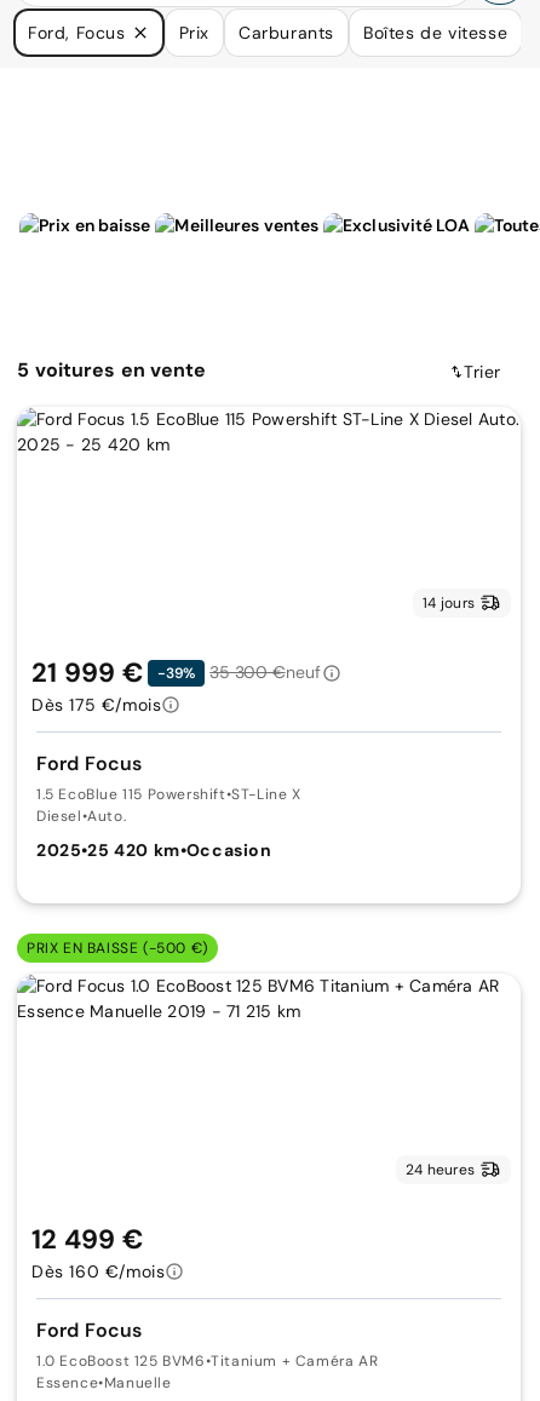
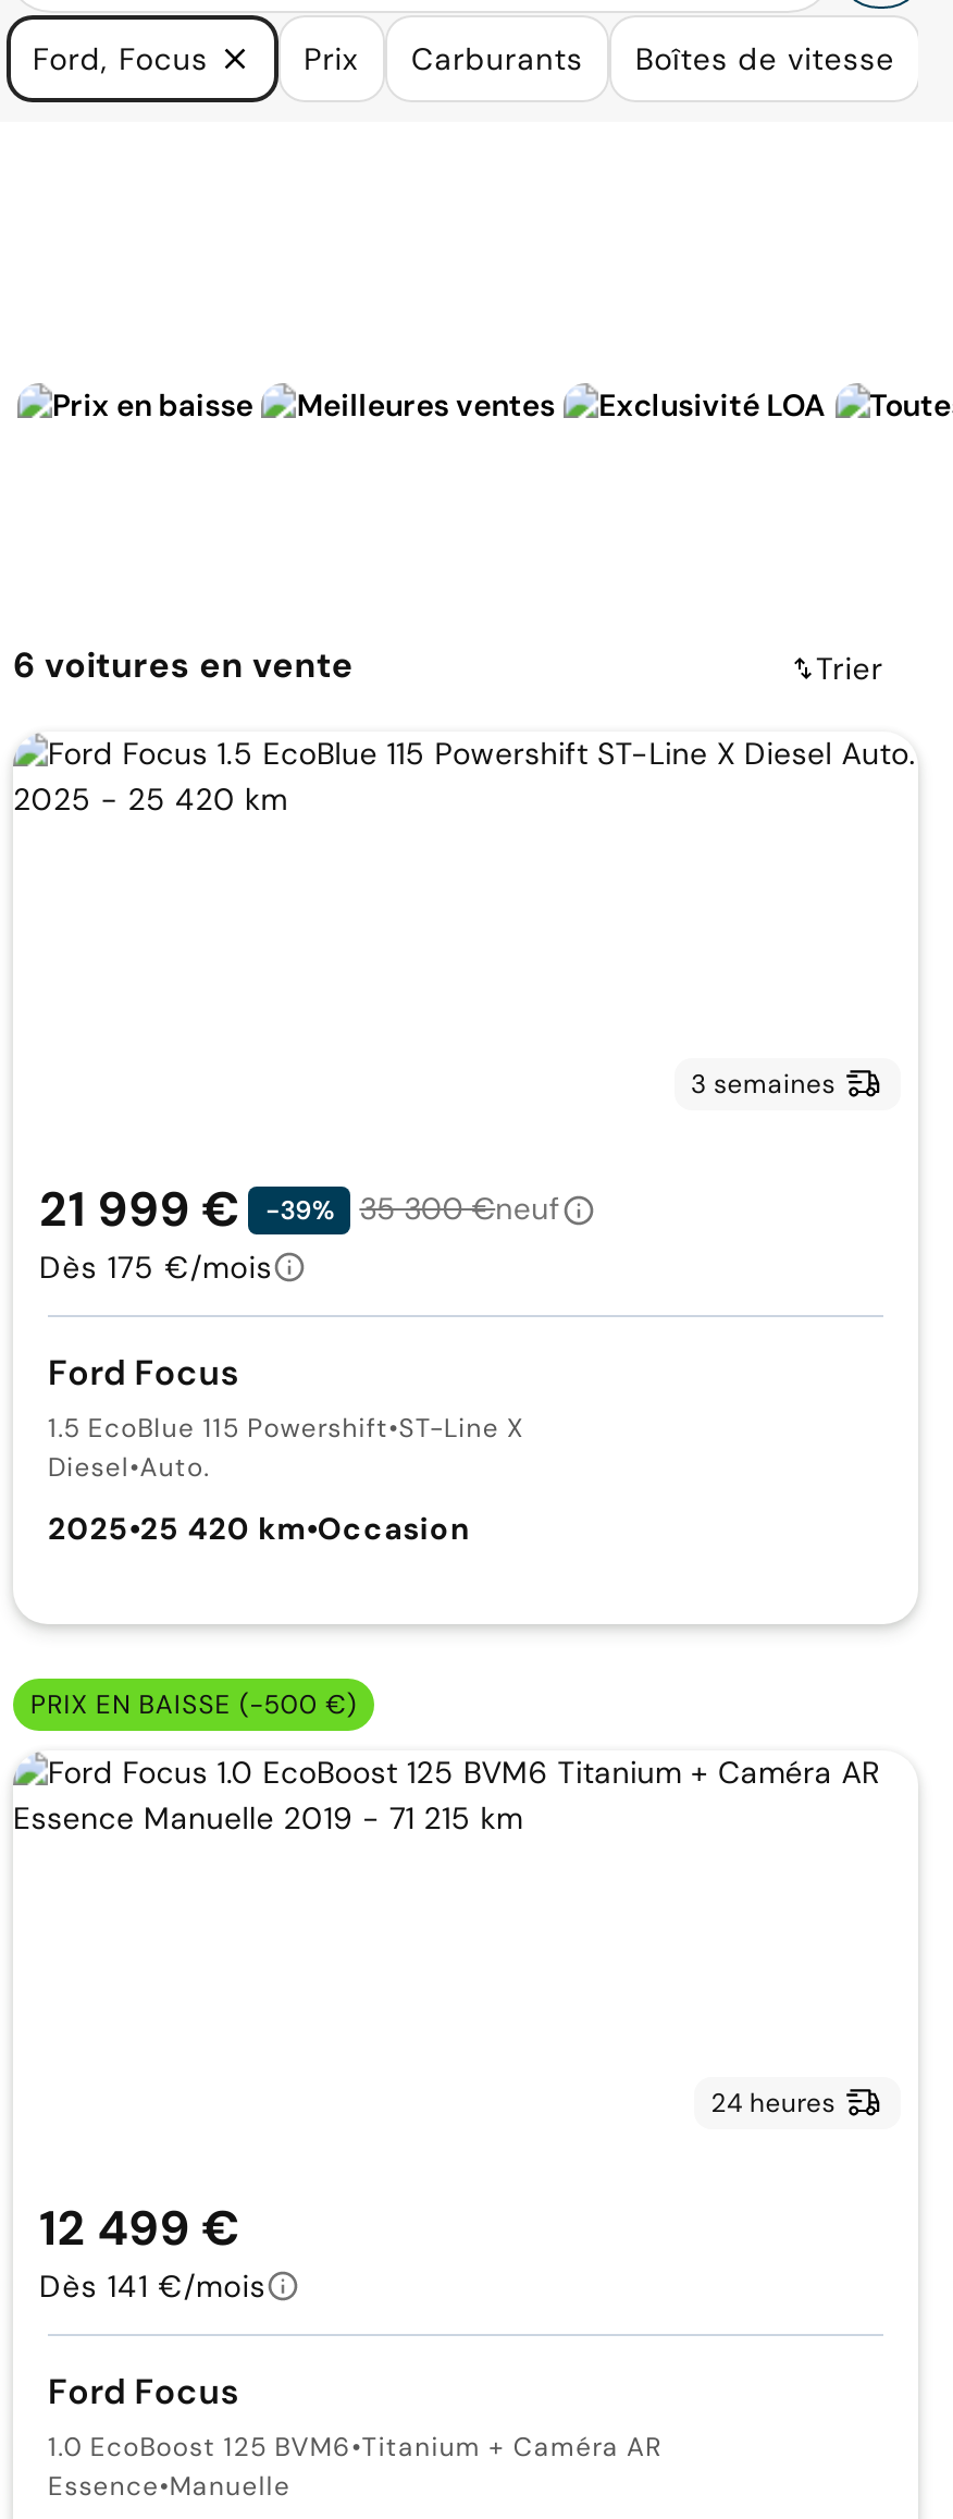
[17,358,207,383] 5 voitures en vente -> [13,643,354,689] 6 voitures en vente
[423,593,475,612] 14 jours -> [691,1066,836,1101] 3 semaines
[31,1260,165,1282] Dès 160 €/mois -> [39,2266,266,2305] Dès 141 €/mois

